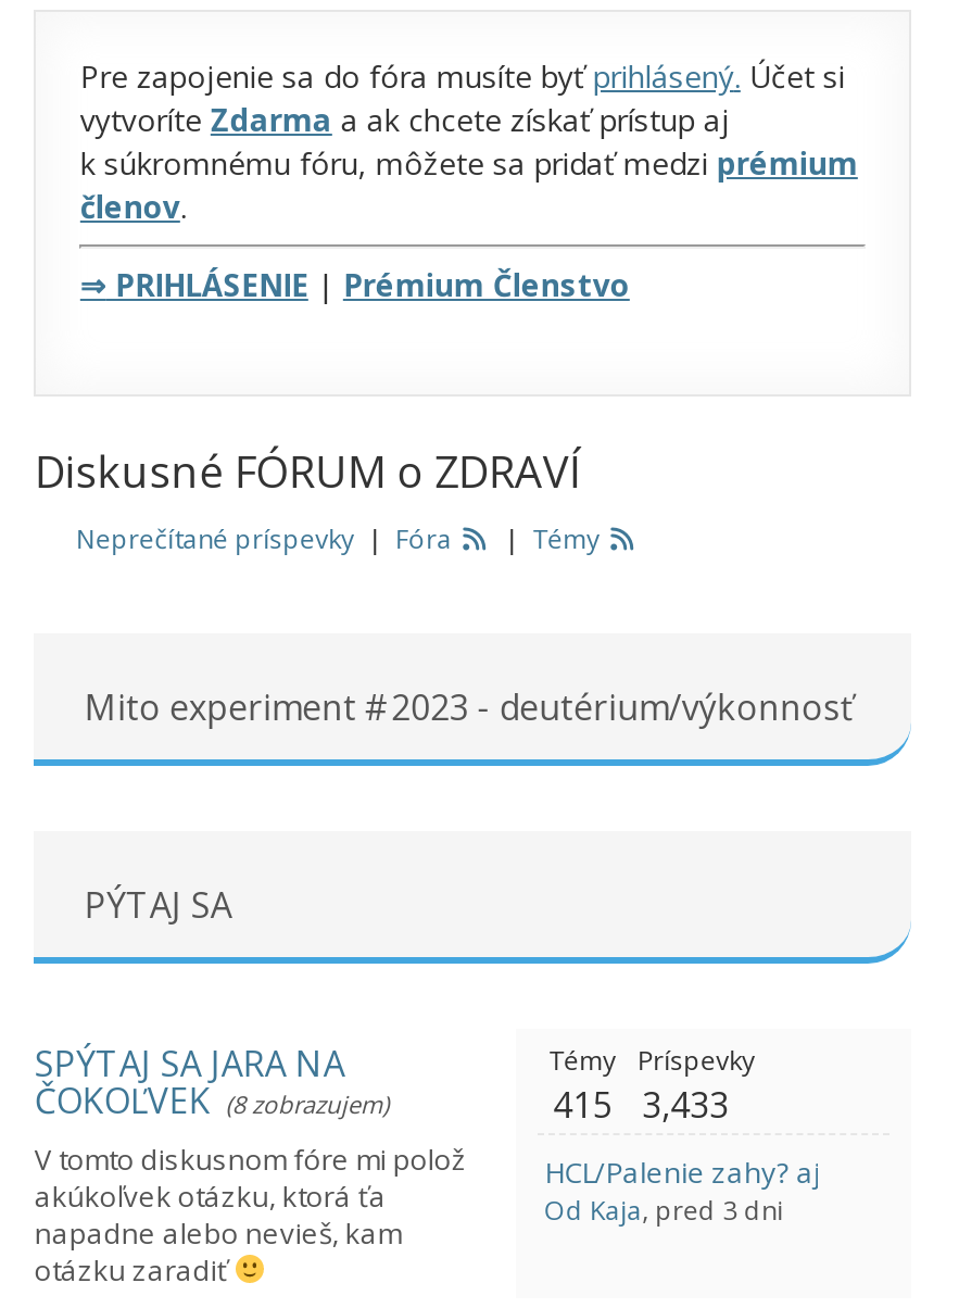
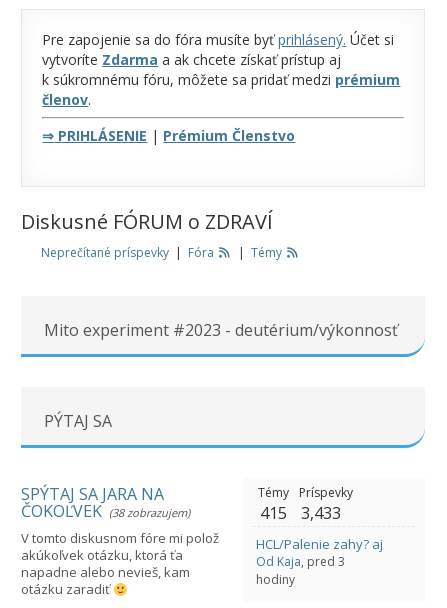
[35,1075,389,1123] ČOKOĽVEK (8 zobrazujem) -> [21,500,190,522] ČOKOĽVEK (38 zobrazujem)
[545,1190,783,1227] Od Kaja, pred 3 dni -> [256,553,345,588] Od Kaja, pred 3 | hodiny

